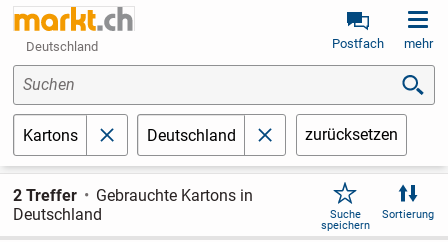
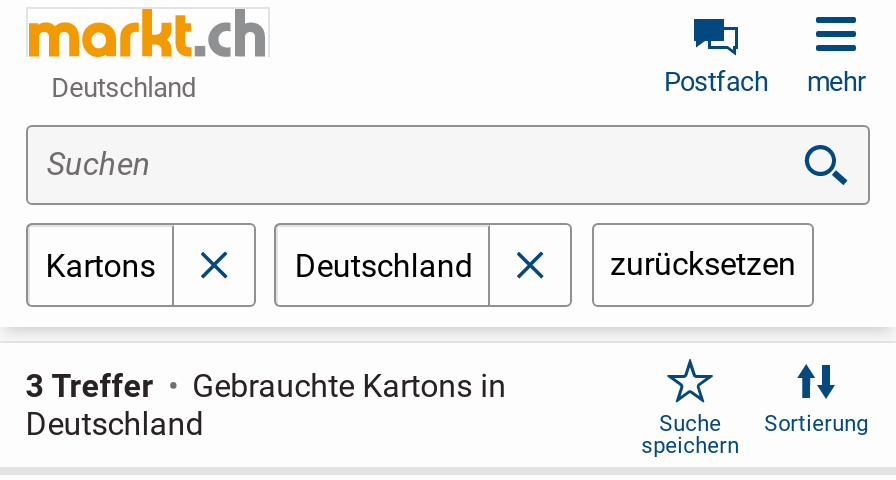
[13,186,253,205] 2 Treffer Gebrauchte Kartons in -> [26,367,506,405] 3 Treffer Gebrauchte Kartons in

